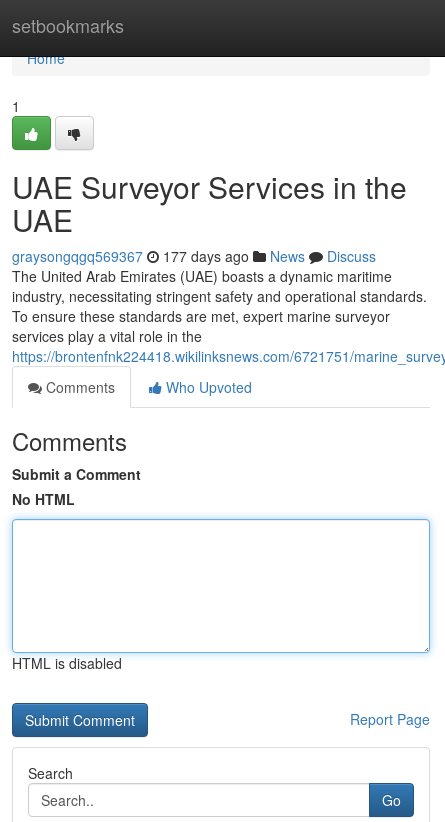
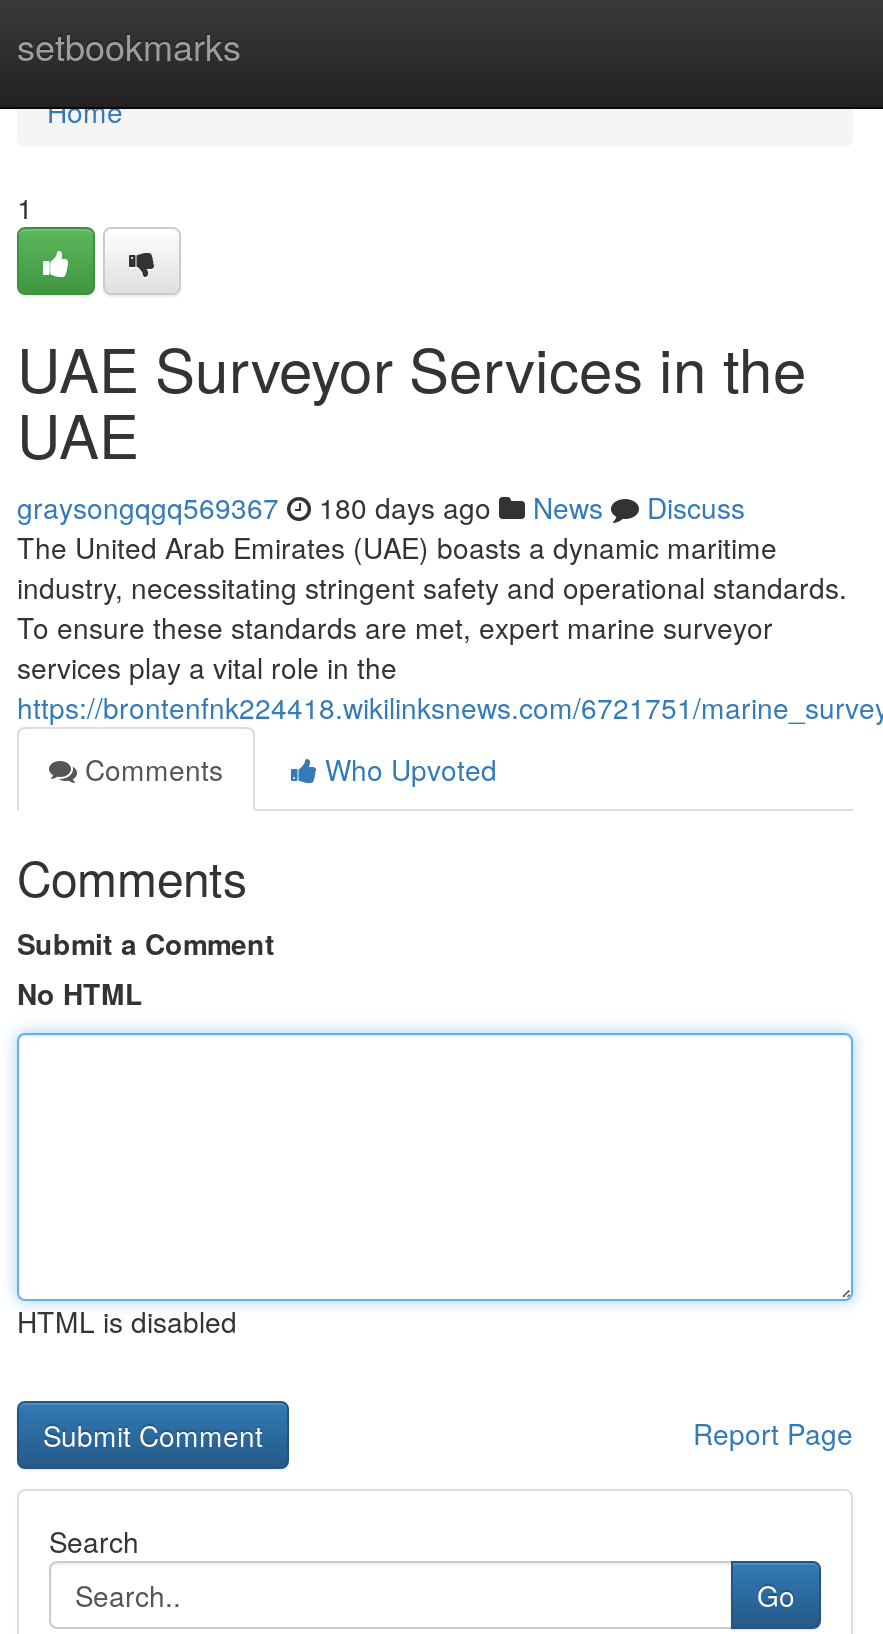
[12,246,376,266] graysongqgq569367 177 days ago News Discuss -> [17,487,745,527] graysongqgq569367 180 days ago News Discuss

